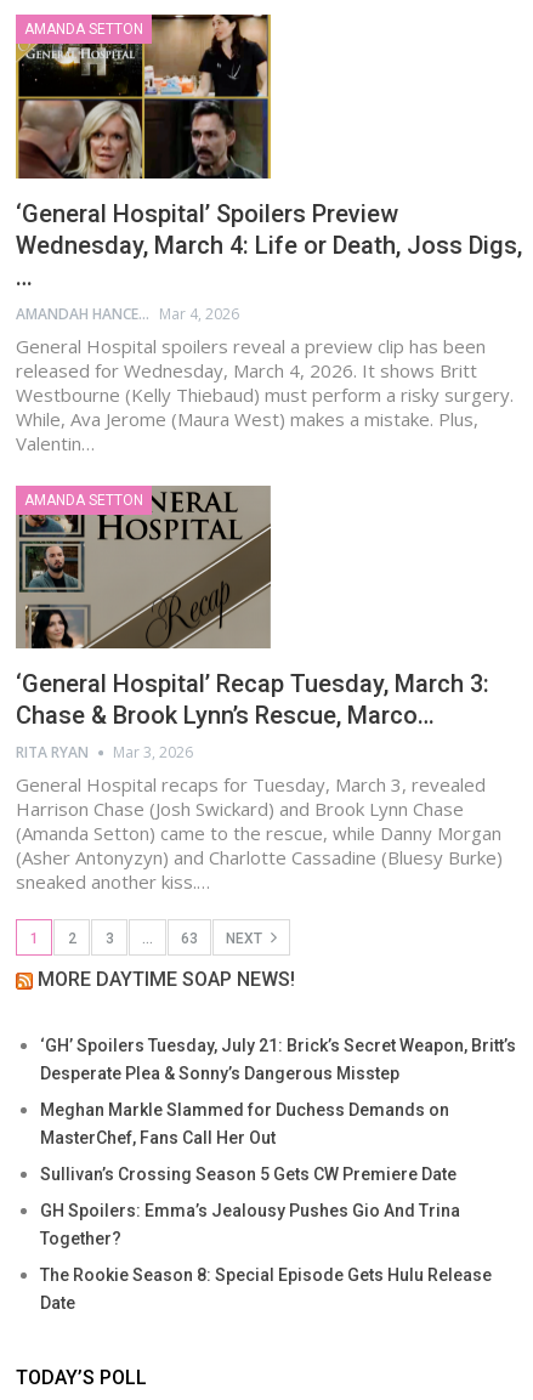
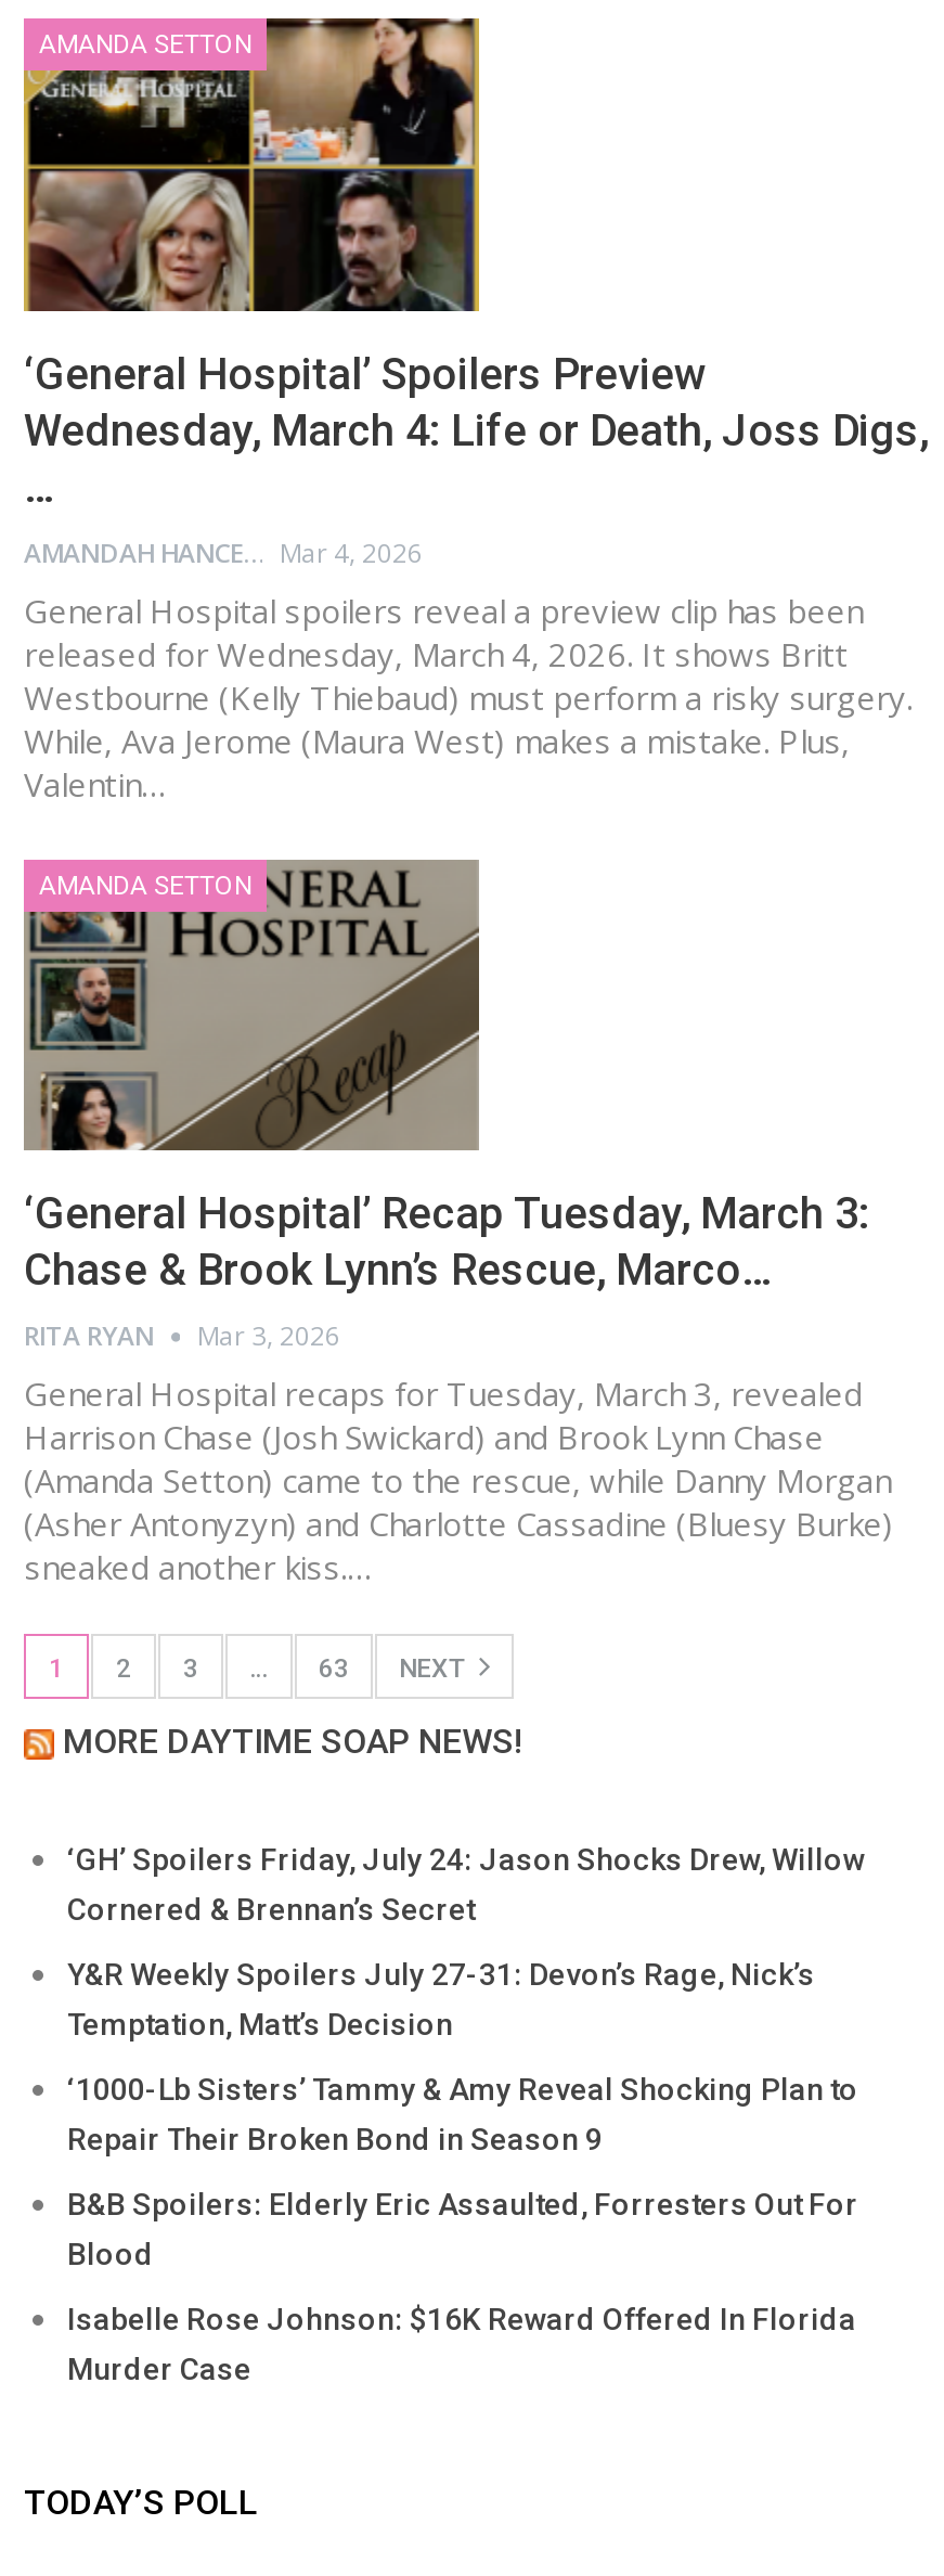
[40,1036,516,1083] ‘GH’ Spoilers Tuesday, July 21: Brick’s Secret Weapon, Britt’s | Desperate Plea & Sonny’s Dangerous Misstep -> [67,1842,865,1926] ‘GH’ Spoilers Friday, July 24: Jason Shocks Drew, Willow | Cornered & Brennan’s Secret
[40,1100,449,1147] Meghan Markle Slammed for Duchess Demands on | MasterChef, Fans Call Her Out -> [67,1957,815,2041] Y&R Weekly Spoilers July 27-31: Devon’s Rage, Nick’s | Temptation, Matt’s Decision
[40,1164,457,1184] Sullivan’s Crossing Season 5 Gets CW Premiere Date -> [67,2072,858,2156] ‘1000-Lb Sisters’ Tammy & Amy Reveal Shocking Plan to | Repair Their Broken Bond in Season 9
[40,1201,460,1248] GH Spoilers: Emma’s Jealousy Pushes Gio And Trina | Together? -> [67,2187,858,2271] B&B Spoilers: Elderly Eric Assaulted, Forresters Out For | Blood
[40,1265,492,1312] The Rookie Season 8: Special Episode Gets Hulu Release | Date -> [67,2301,856,2386] Isabelle Rose Johnson: $16K Reward Offered In Florida | Murder Case

